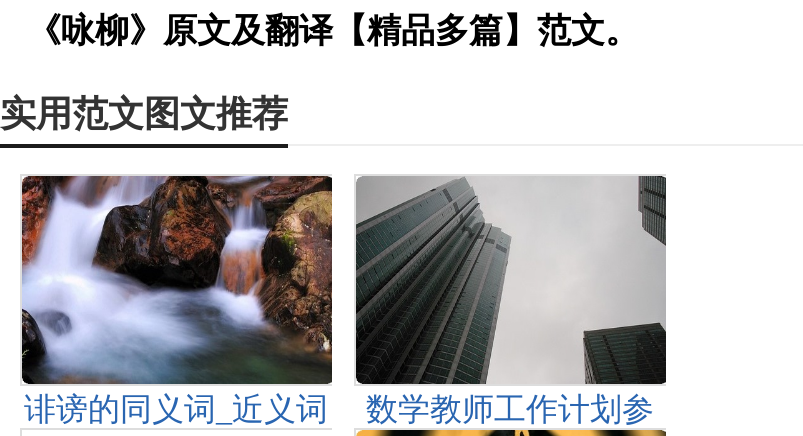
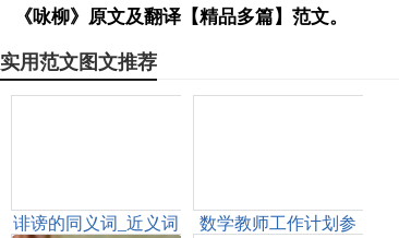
[20,174,334,386] [image] -> none
[354,174,668,386] [image] -> none

